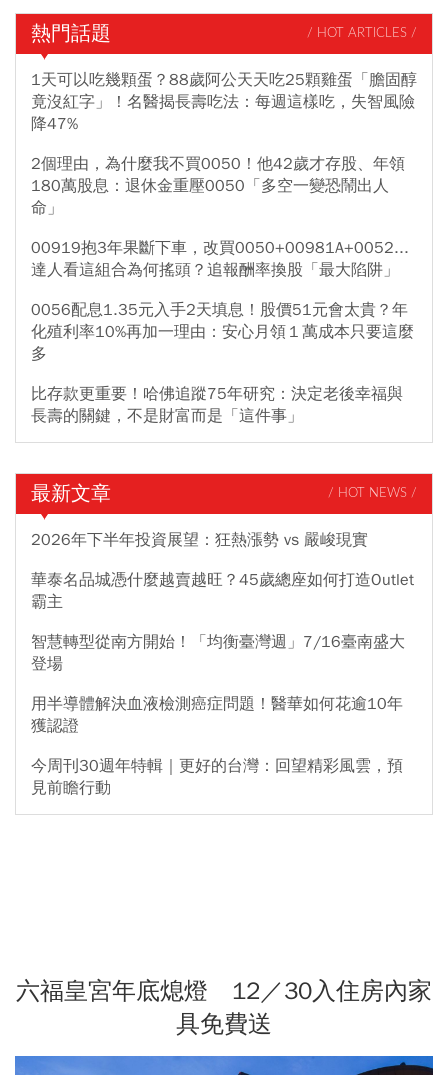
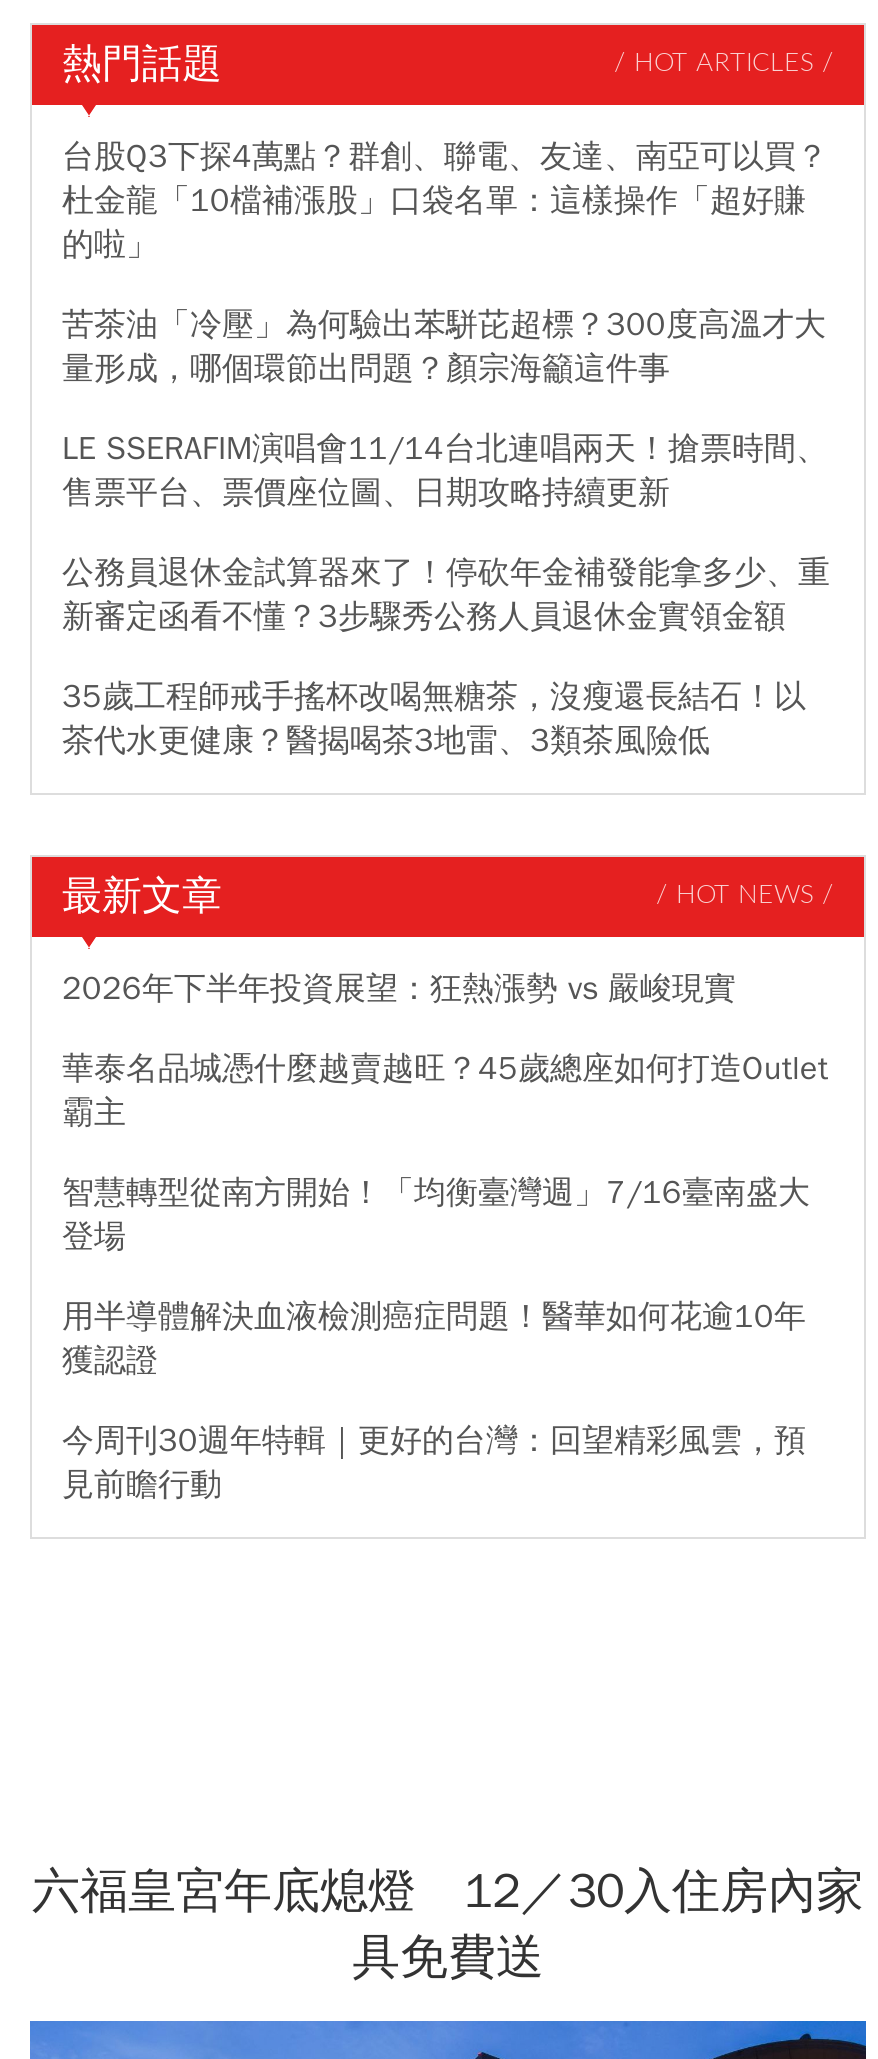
[31,70,417,134] 1天可以吃幾顆蛋？88歲阿公天天吃25顆雞蛋「膽固醇 | 竟沒紅字」！名醫揭長壽吃法：每週這樣吃，失智風險 | 降47% -> [62,137,828,265] 台股Q3下探4萬點？群創、聯電、友達、南亞可以買？ | 杜金龍「10檔補漲股」口袋名單：這樣操作「超好賺 | 的啦」
[31,154,405,218] 2個理由，為什麼我不買0050！他42歲才存股、年領 | 180萬股息：退休金重壓0050「多空一變恐鬧出人 | 命」 -> [62,305,826,389] 苦茶油「冷壓」為何驗出苯駢芘超標？300度高溫才大 | 量形成，哪個環節出問題？顏宗海籲這件事
[31,238,409,280] 00919抱3年果斷下車，改買0050+00981A+0052... | 達人看這組合為何搖頭？追報酬率換股「最大陷阱」 -> [62,429,828,513] LE SSERAFIM演唱會11/14台北連唱兩天！搶票時間、 | 售票平台、票價座位圖、日期攻略持續更新
[31,300,414,364] 0056配息1.35元入手2天填息！股價51元會太貴？年 | 化殖利率10%再加一理由：安心月領１萬成本只要這麼 | 多 -> [62,553,830,637] 公務員退休金試算器來了！停砍年金補發能拿多少、重 | 新審定函看不懂？3步驟秀公務人員退休金實領金額
[31,384,403,426] 比存款更重要！哈佛追蹤75年研究：決定老後幸福與 | 長壽的關鍵，不是財富而是「這件事」 -> [62,677,806,761] 35歲工程師戒手搖杯改喝無糖茶，沒瘦還長結石！以 | 茶代水更健康？醫揭喝茶3地雷、3類茶風險低

